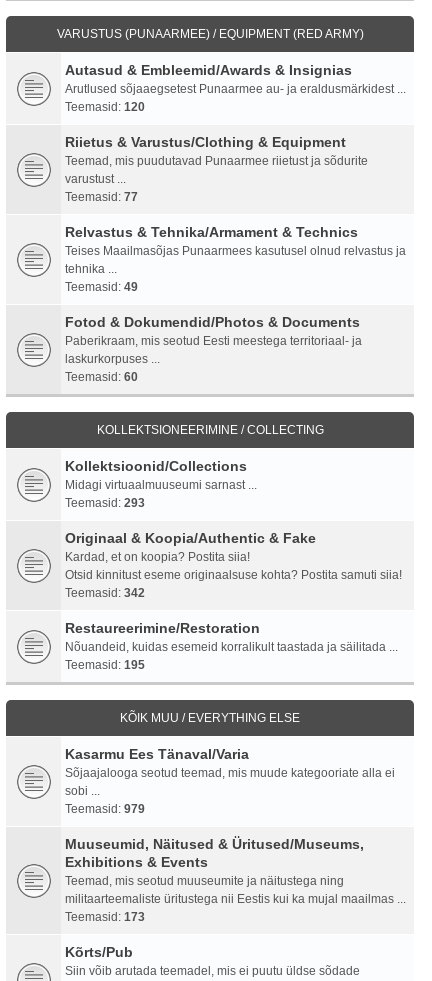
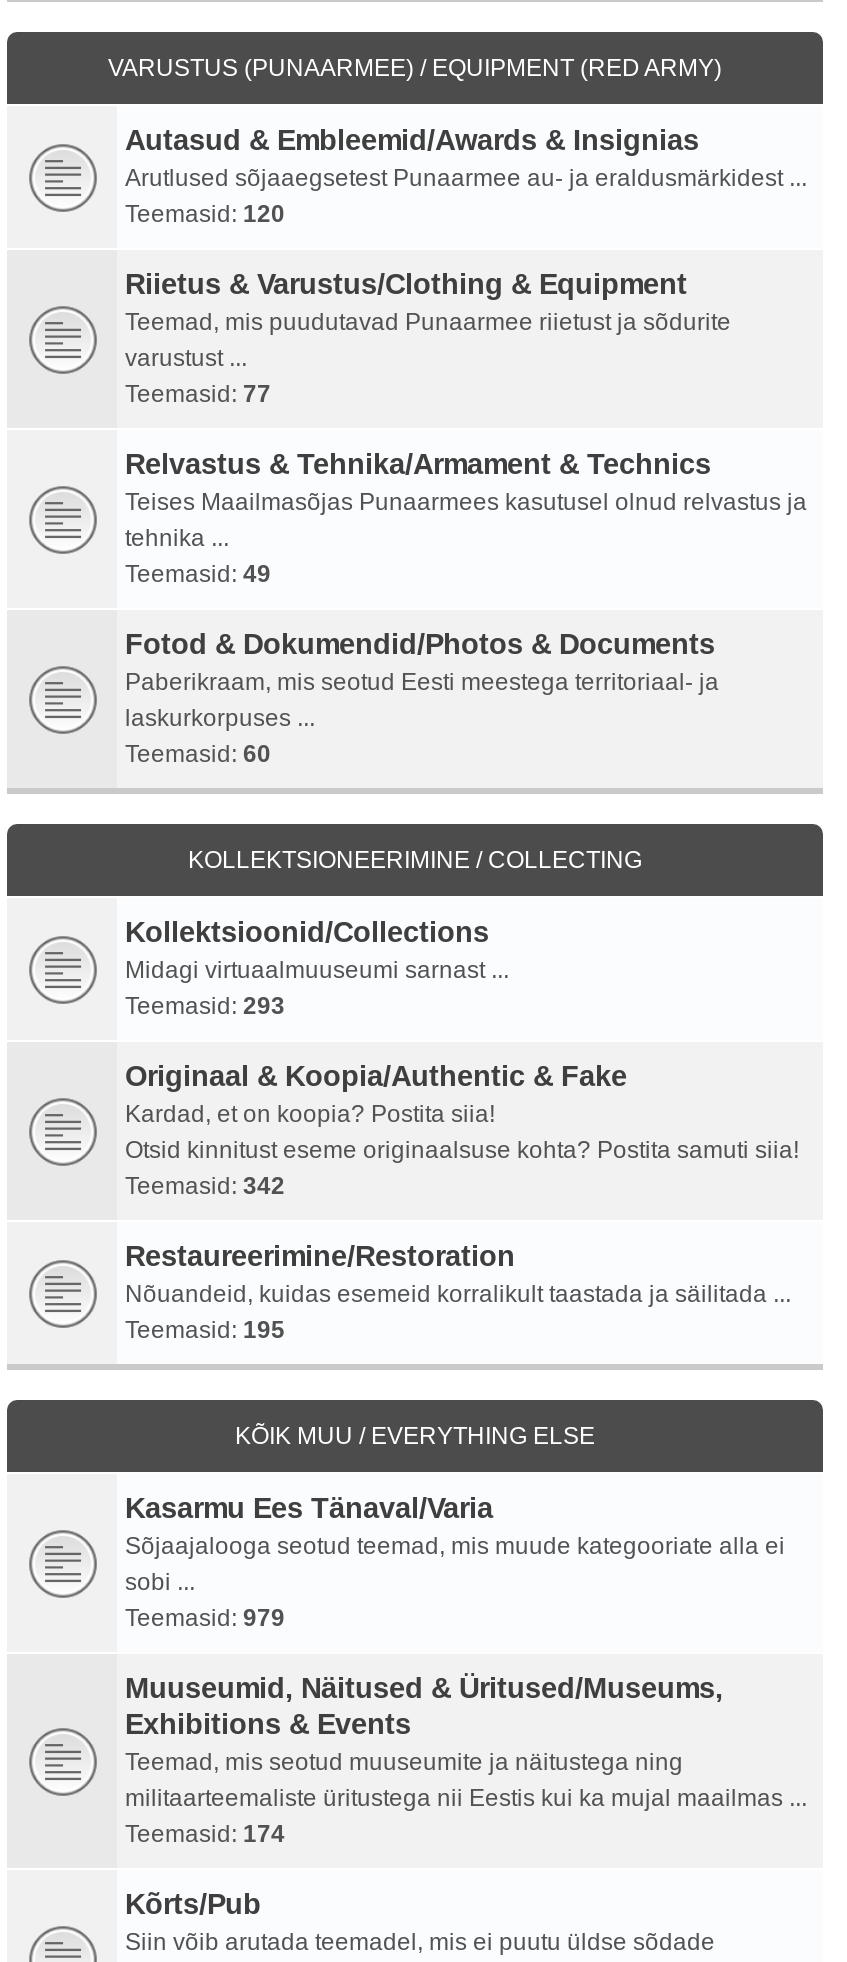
[65,910,145,924] Teemasid: 173 -> [125,1820,285,1848] Teemasid: 174

